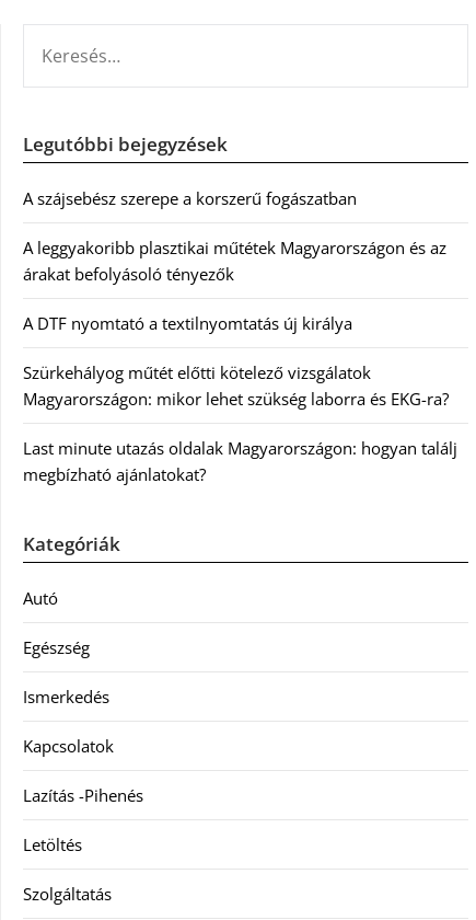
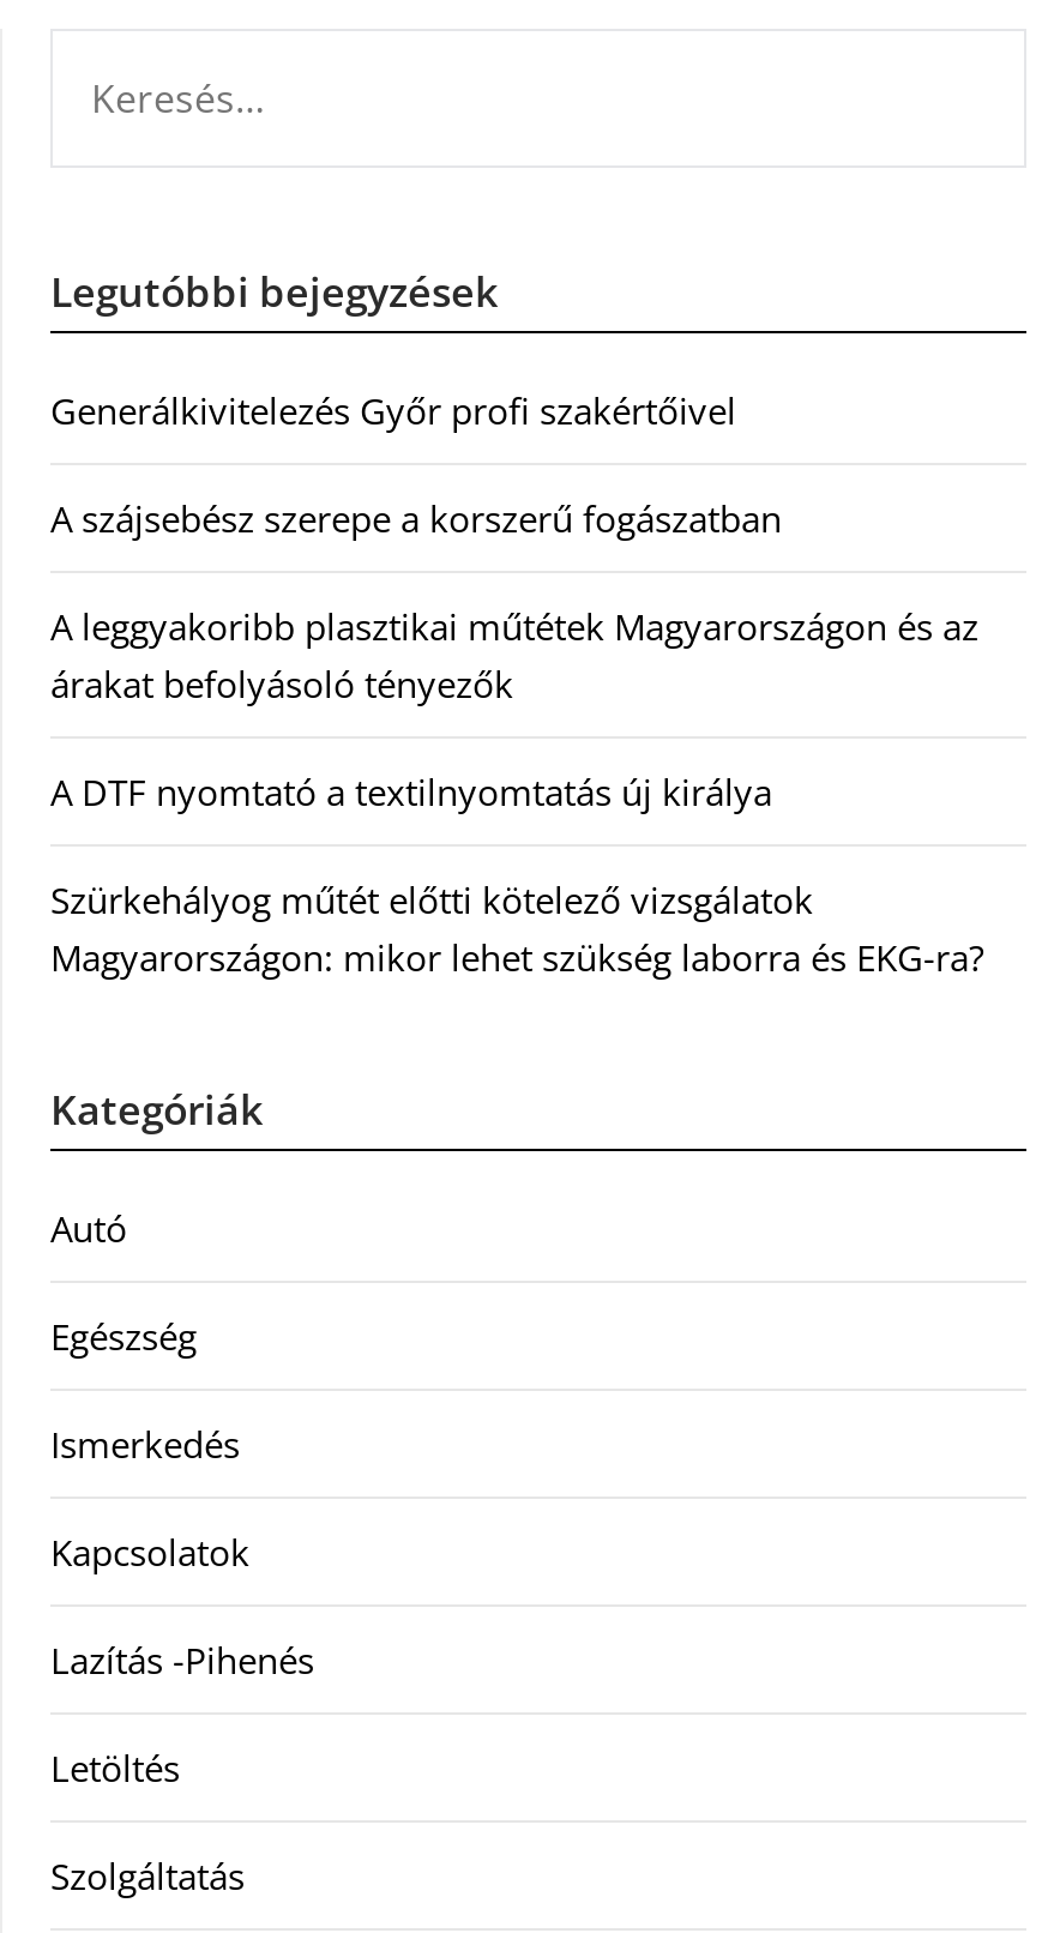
none -> [50,386,736,434] Generálkivitelezés Győr profi szakértőivel
moved [23,187,449,410] -> [50,494,983,981]: A szájsebész szerepe a korszerű fogászatban | A leggyakoribb plasztikai műtétek Magyarországon és az | árakat befolyásoló tényezők | A DTF nyomtató a textilnyomtatás új királya | Szürkehályog műtét előtti kötelező vizsgálatok | Magyarországon: mikor lehet szükség laborra és EKG-ra?
[23,437,457,485] Last minute utazás oldalak Magyarországon: hogyan találj | megbízható ajánlatokat? -> none

